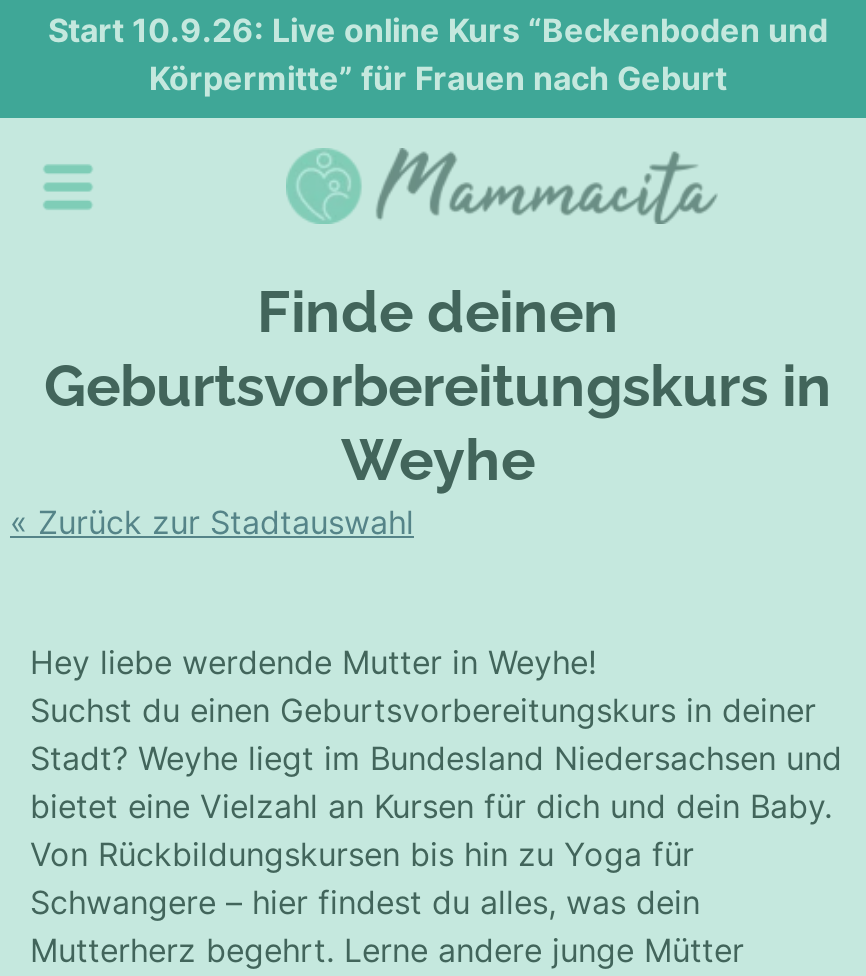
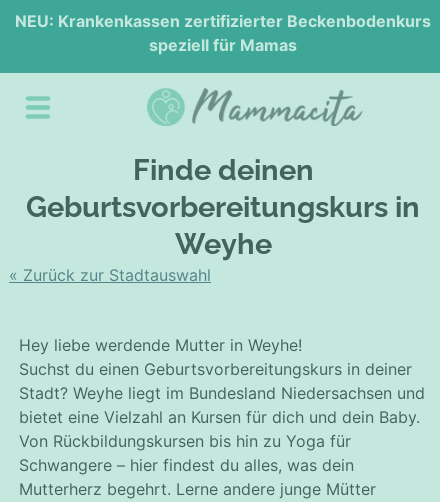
[48,10,828,98] Start 10.9.26: Live online Kurs “Beckenboden und | Körpermitte” für Frauen nach Geburt -> [15,11,431,55] NEU: Krankenkassen zertifizierter Beckenbodenkurs | speziell für Mamas

